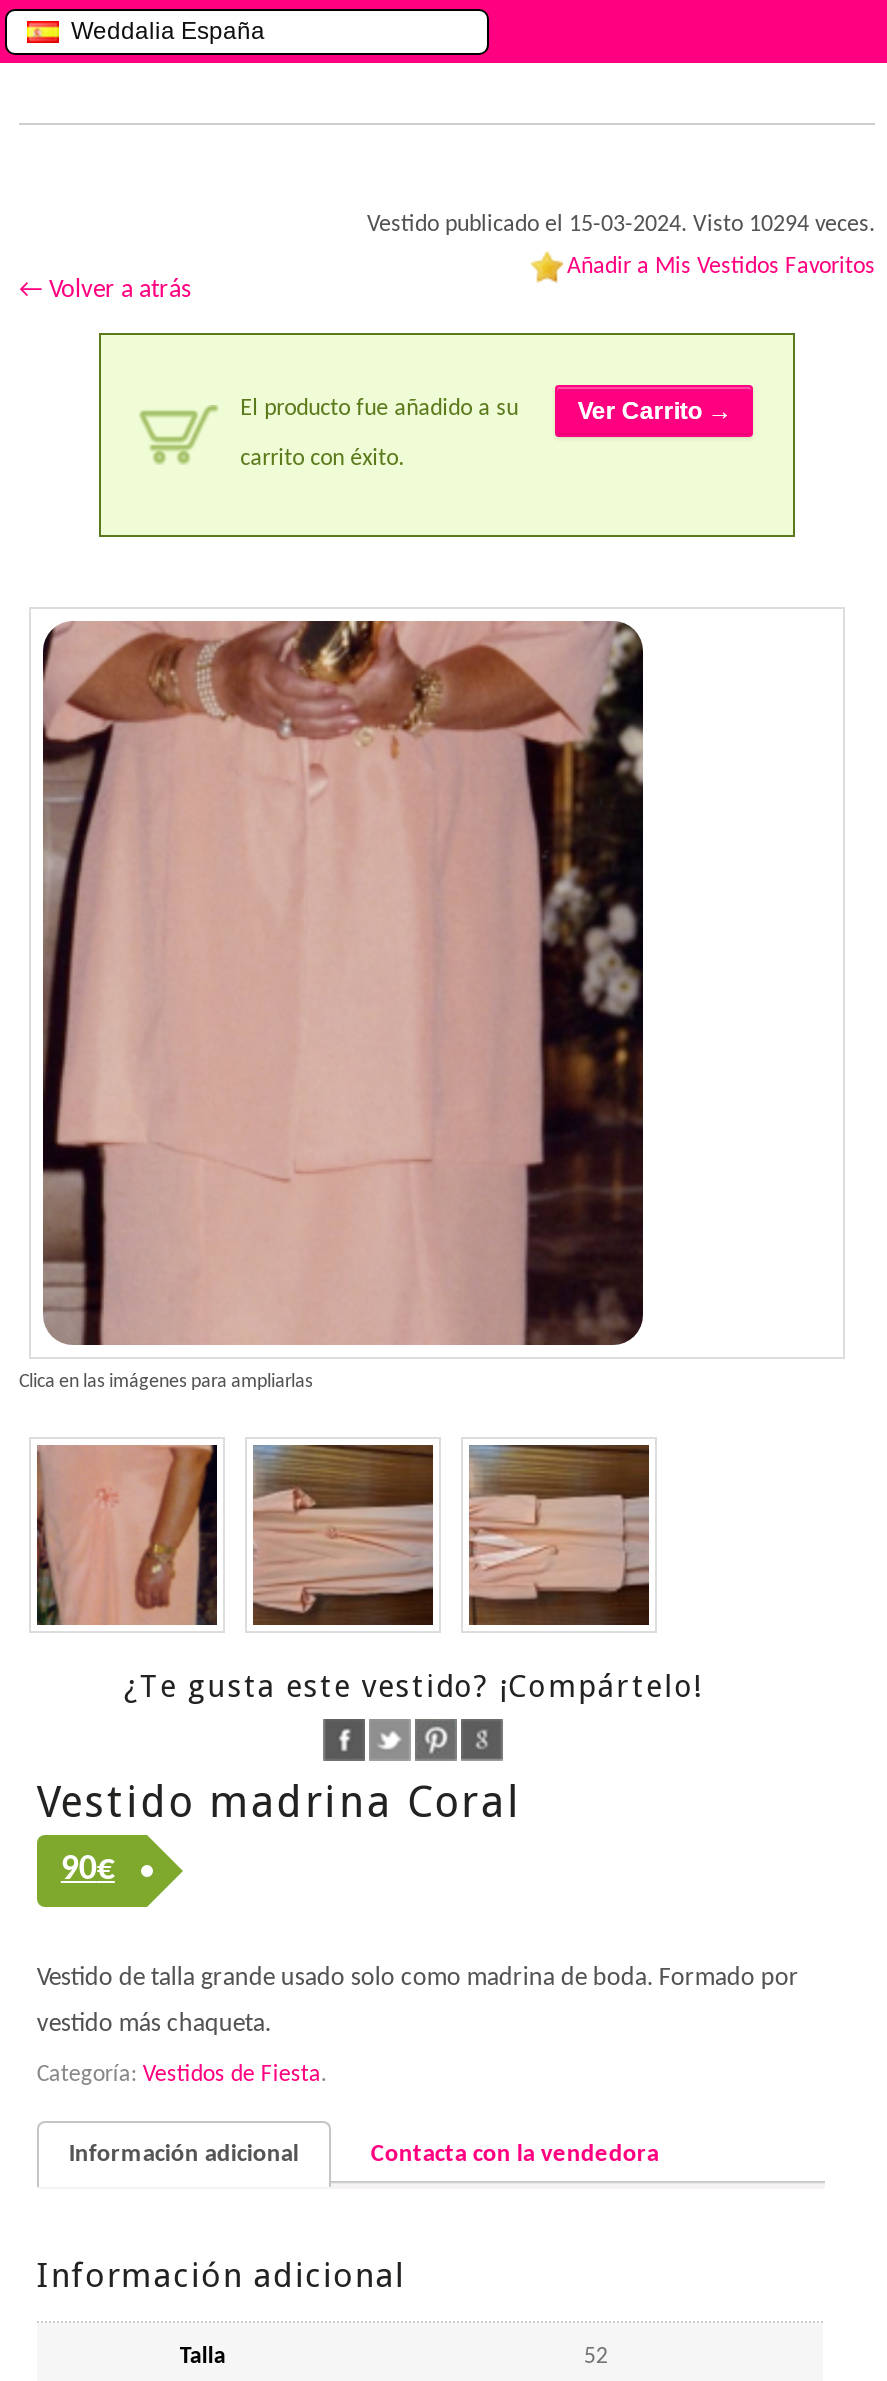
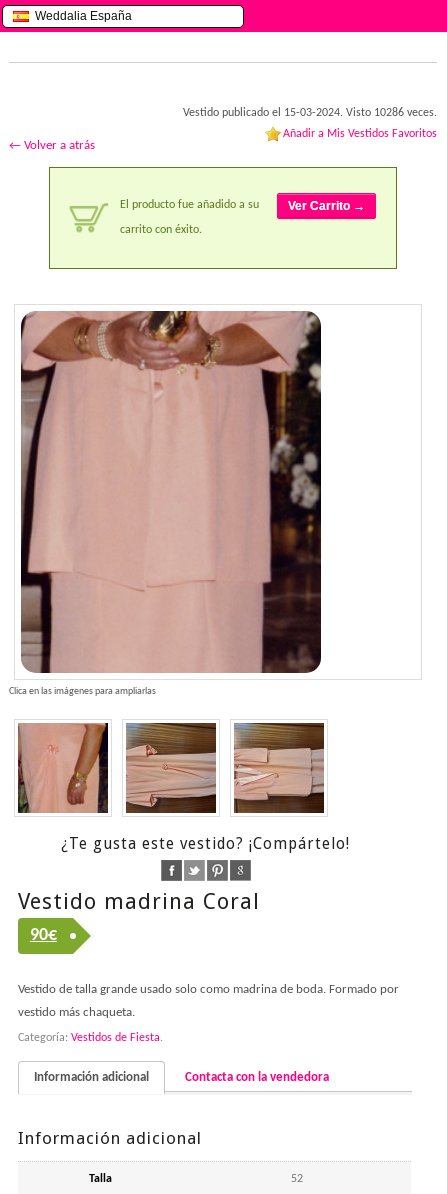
[367,213,875,237] Vestido publicado el 15-03-2024. Visto 10294 veces. -> [183,107,437,119] Vestido publicado el 15-03-2024. Visto 10286 veces.

